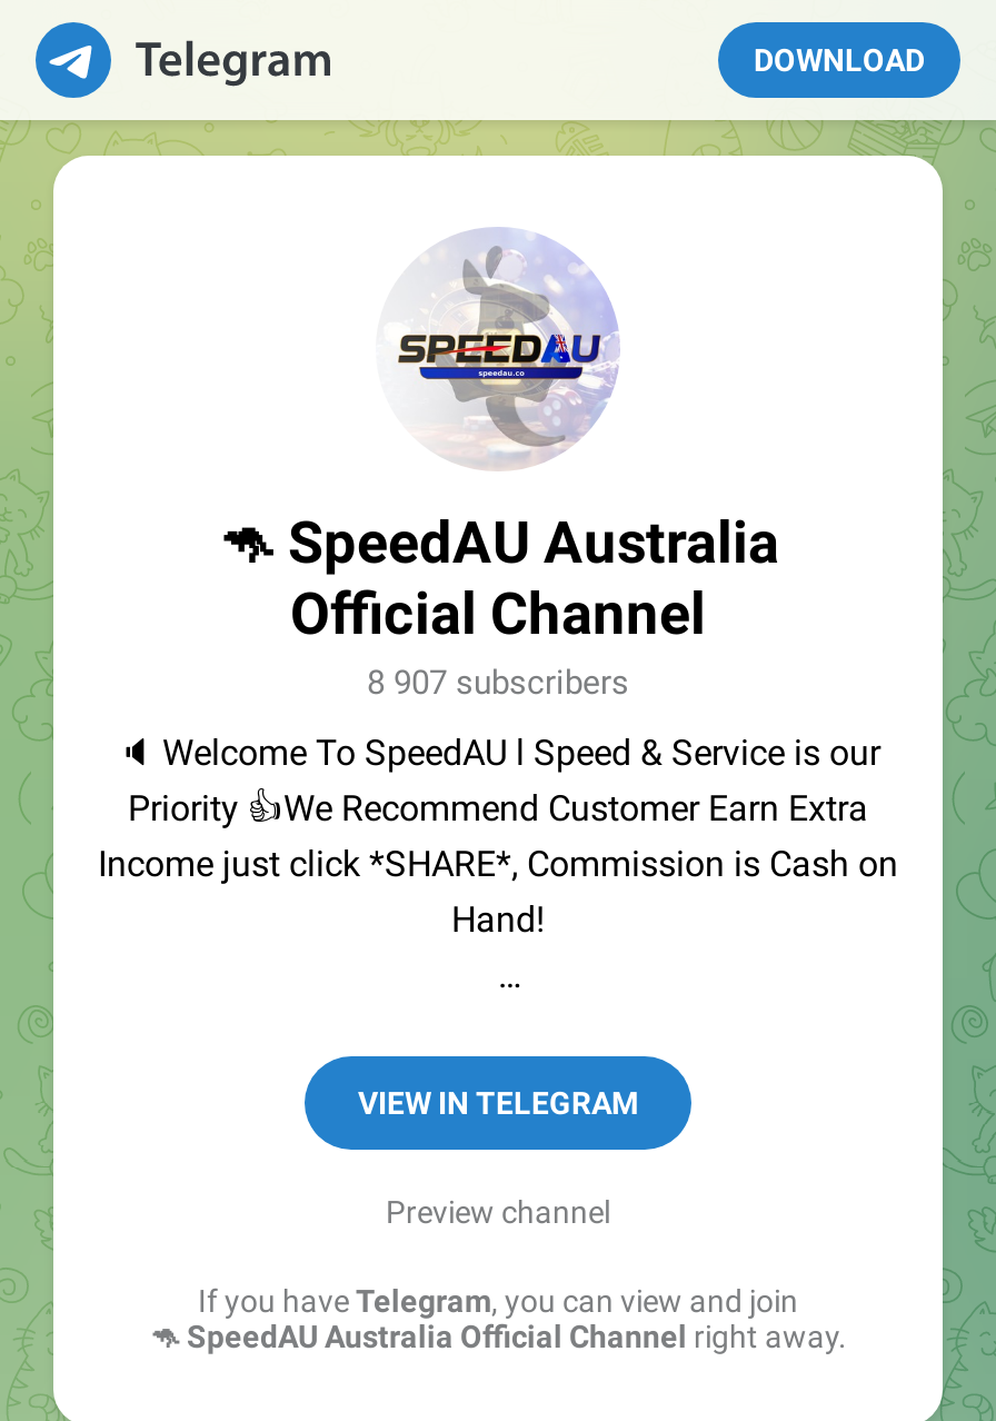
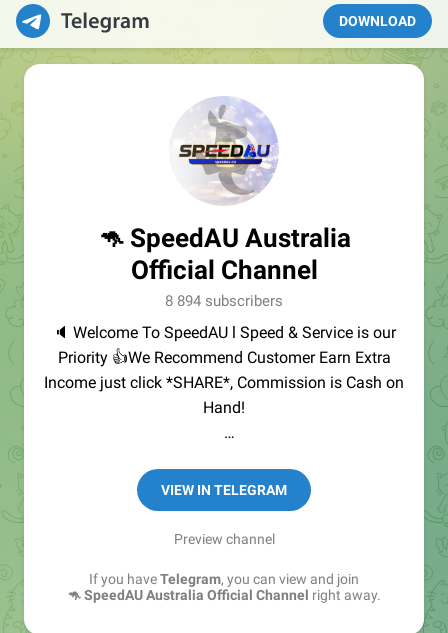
[367,663,629,703] 8 907 subscribers -> [165,292,283,310] 8 894 subscribers

